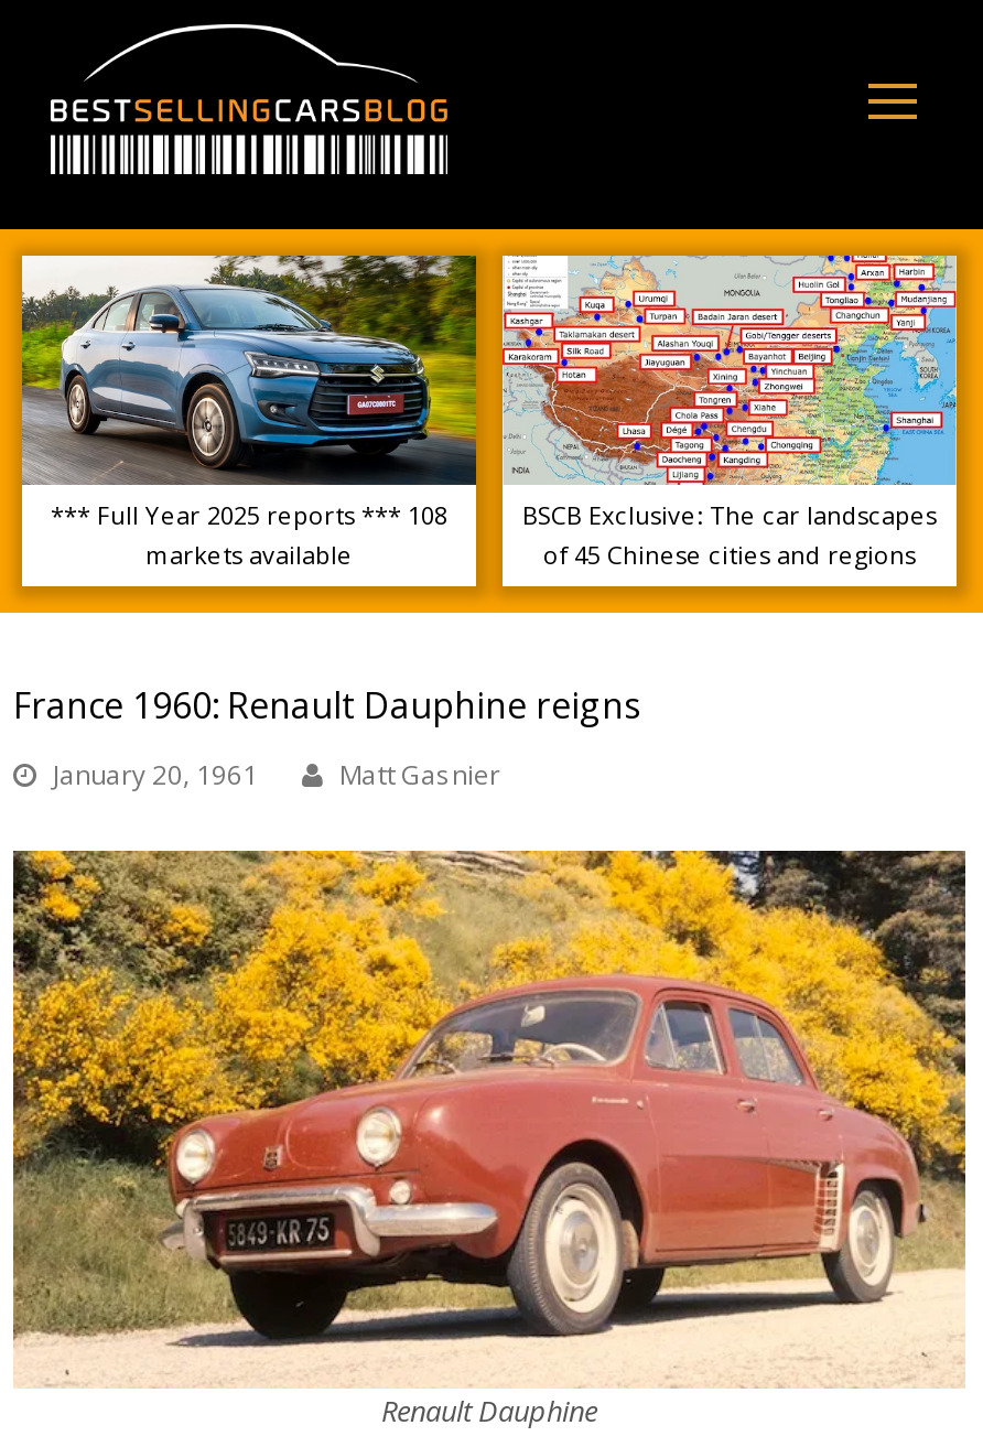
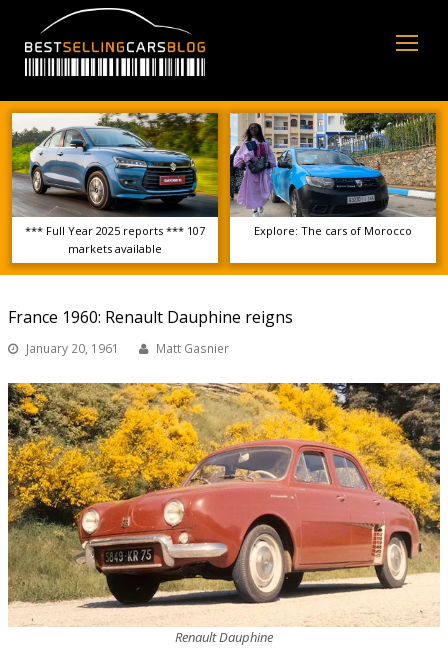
[500,253,959,571] [image] | BSCB Exclusive: The car landscapes | of 45 Chinese cities and regions -> [229,112,437,238] [image] | Explore: The cars of Morocco
[51,498,447,531] *** Full Year 2025 reports *** 108 -> [25,223,205,238] *** Full Year 2025 reports *** 107

